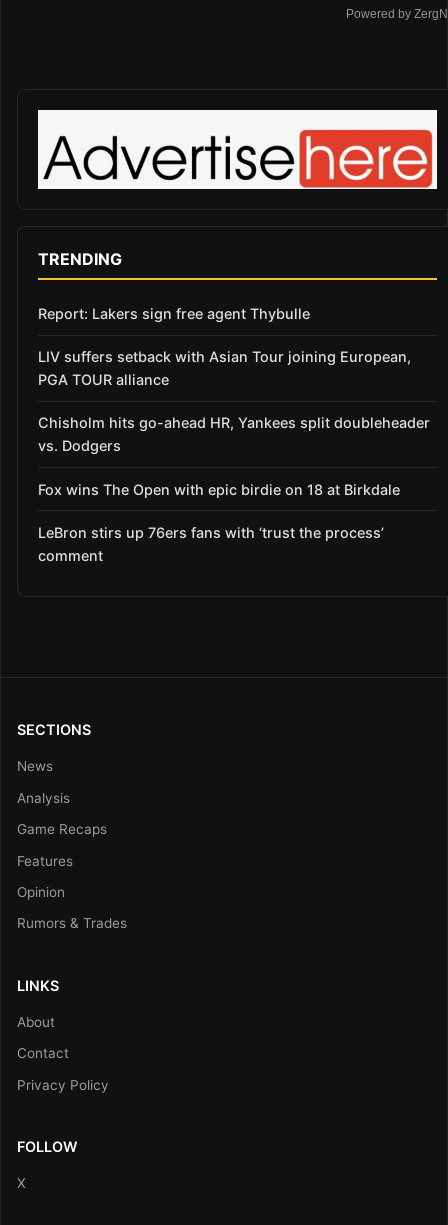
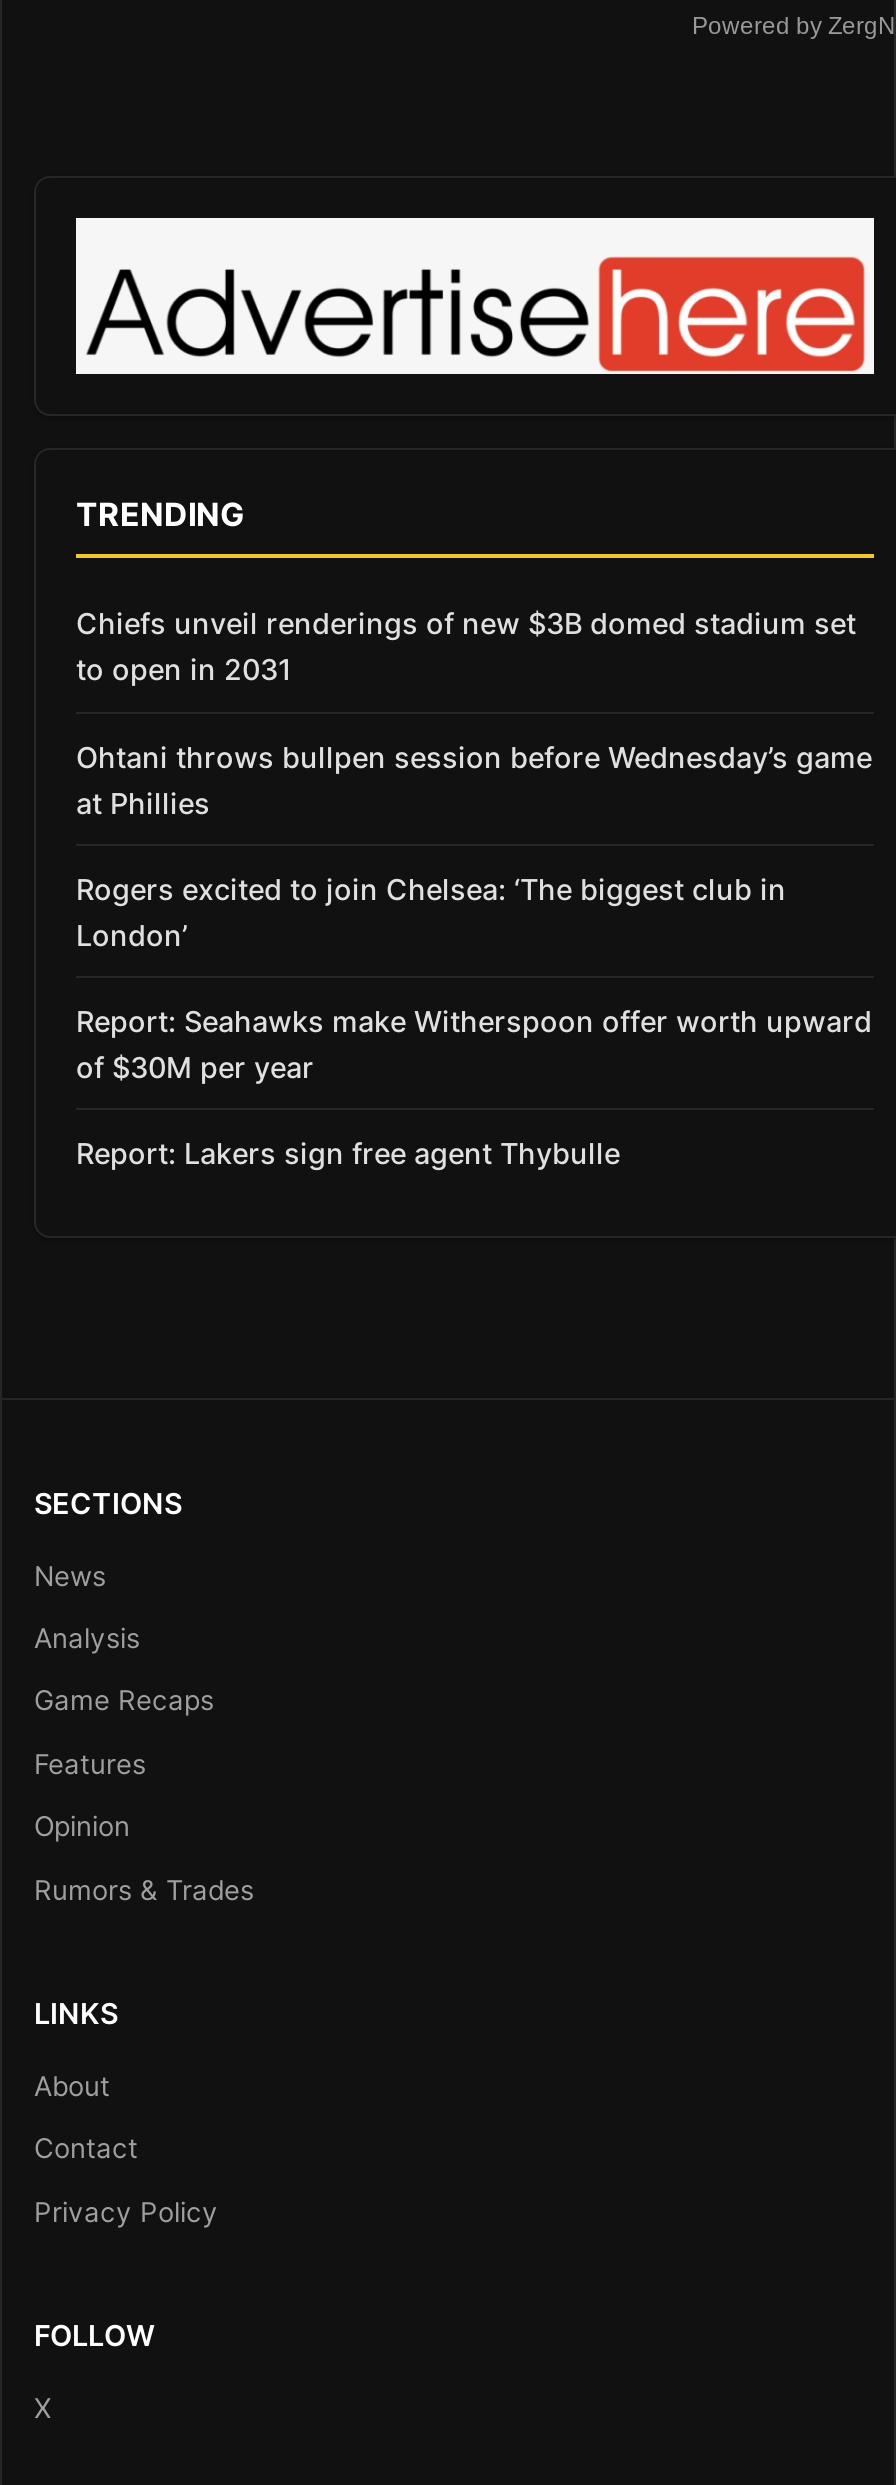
none -> [76,607,872,1084] Chiefs unveil renderings of new $3B domed stadium set | to open in 2031 | Ohtani throws bullpen session before Wednesday’s game | at Phillies | Rogers excited to join Chelsea: ‘The biggest club in | London’ | Report: Seahawks make Witherspoon offer worth upward | of $30M per year
moved [38,305,310,322] -> [76,1136,620,1170]: Report: Lakers sign free agent Thybulle
[38,348,430,564] LIV suffers setback with Asian Tour joining European, | PGA TOUR alliance | Chisholm hits go-ahead HR, Yankees split doubleheader | vs. Dodgers | Fox wins The Open with epic birdie on 18 at Birkdale | LeBron stirs up 76ers fans with ‘trust the process’ | comment -> none

